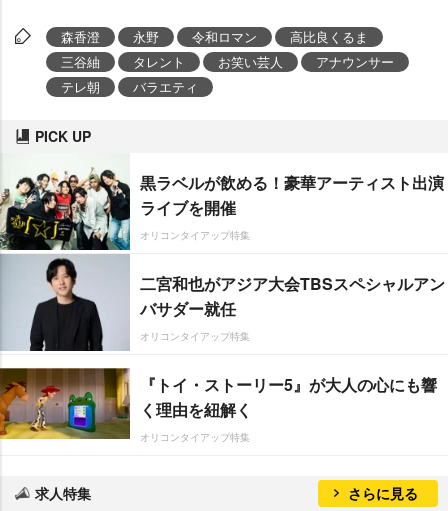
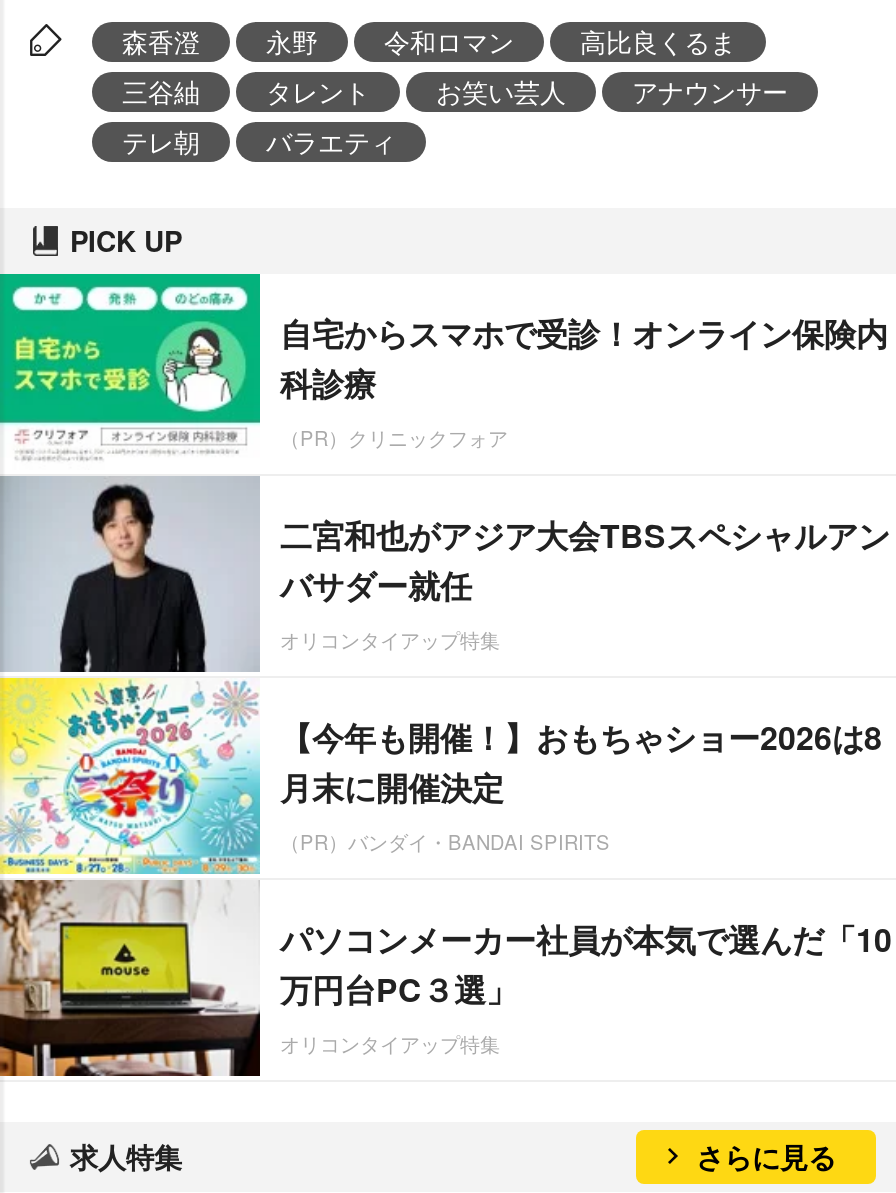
[3,152,444,251] [image] | 黒ラベルが飲める！豪華アーティスト出演 | ライブを開催 | オリコンタイアップ特集 -> [6,271,888,469] [image] | 自宅からスマホで受診！オンライン保険内 | 科診療 | （PR）クリニックフォア
[3,354,437,453] [image] | 『トイ・ストーリー5』が大人の心にも響 | く理由を紐解く -> [6,671,892,1079] [image] | 【今年も開催！】おもちゃショー2026は8 | 月末に開催決定 | （PR）バンダイ・BANDAI SPIRITS | パソコンメーカー社員が本気で選んだ「10 | 万円台PC３選」

